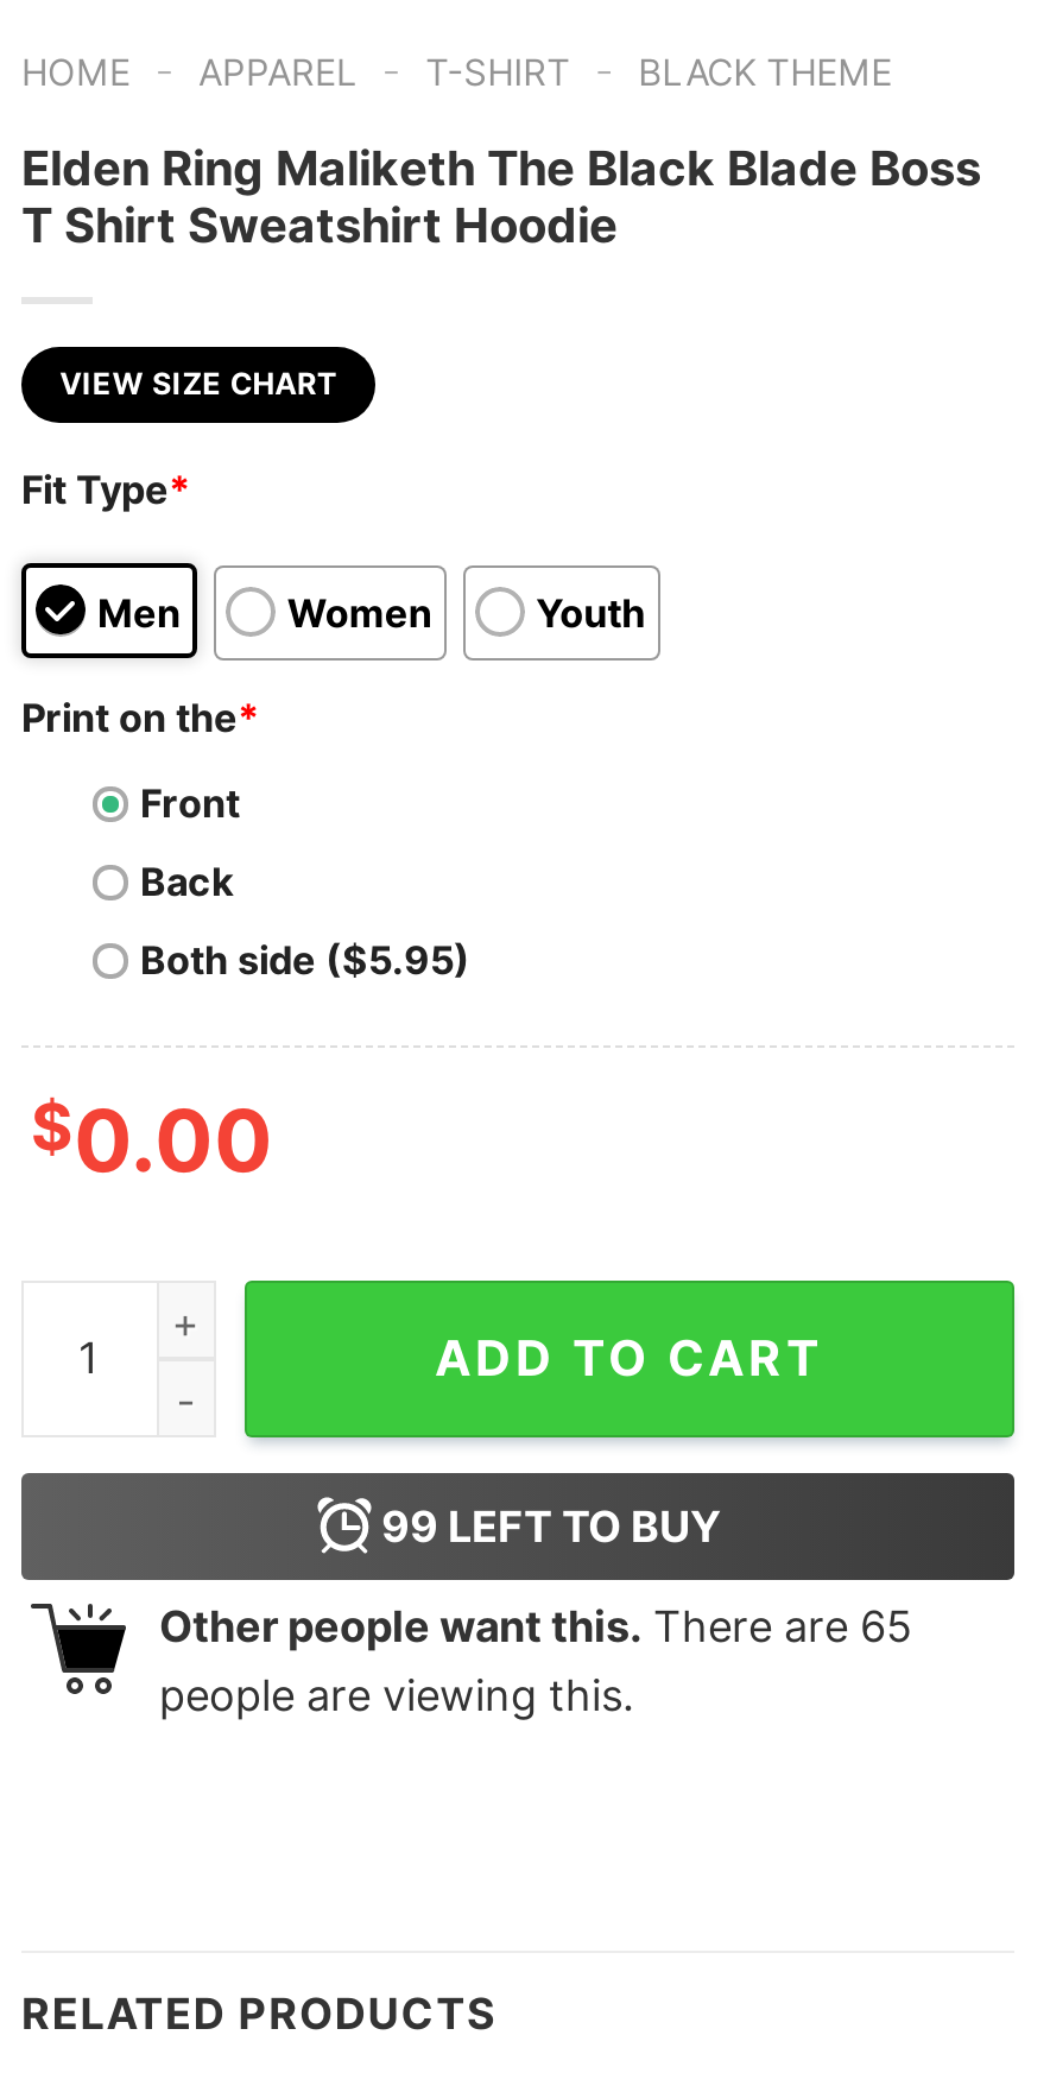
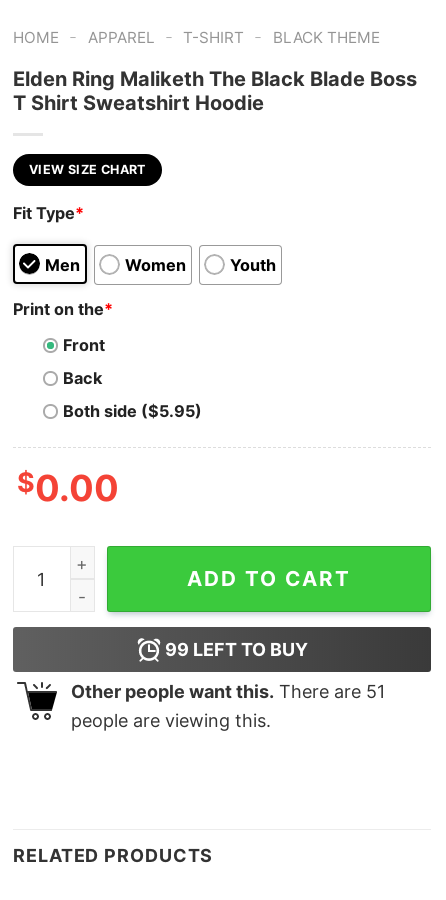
[159,1600,912,1650] Other people want this. There are 65 -> [71,681,385,702] Other people want this. There are 51

